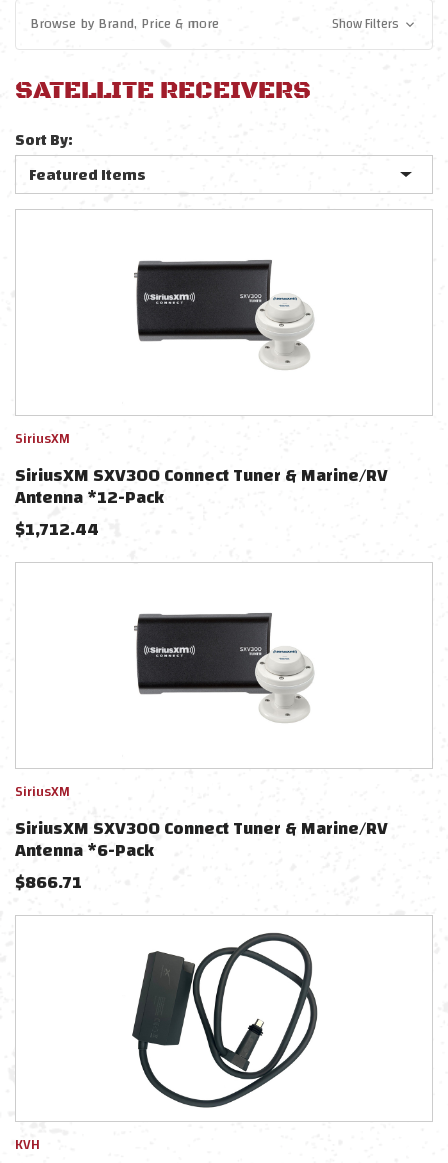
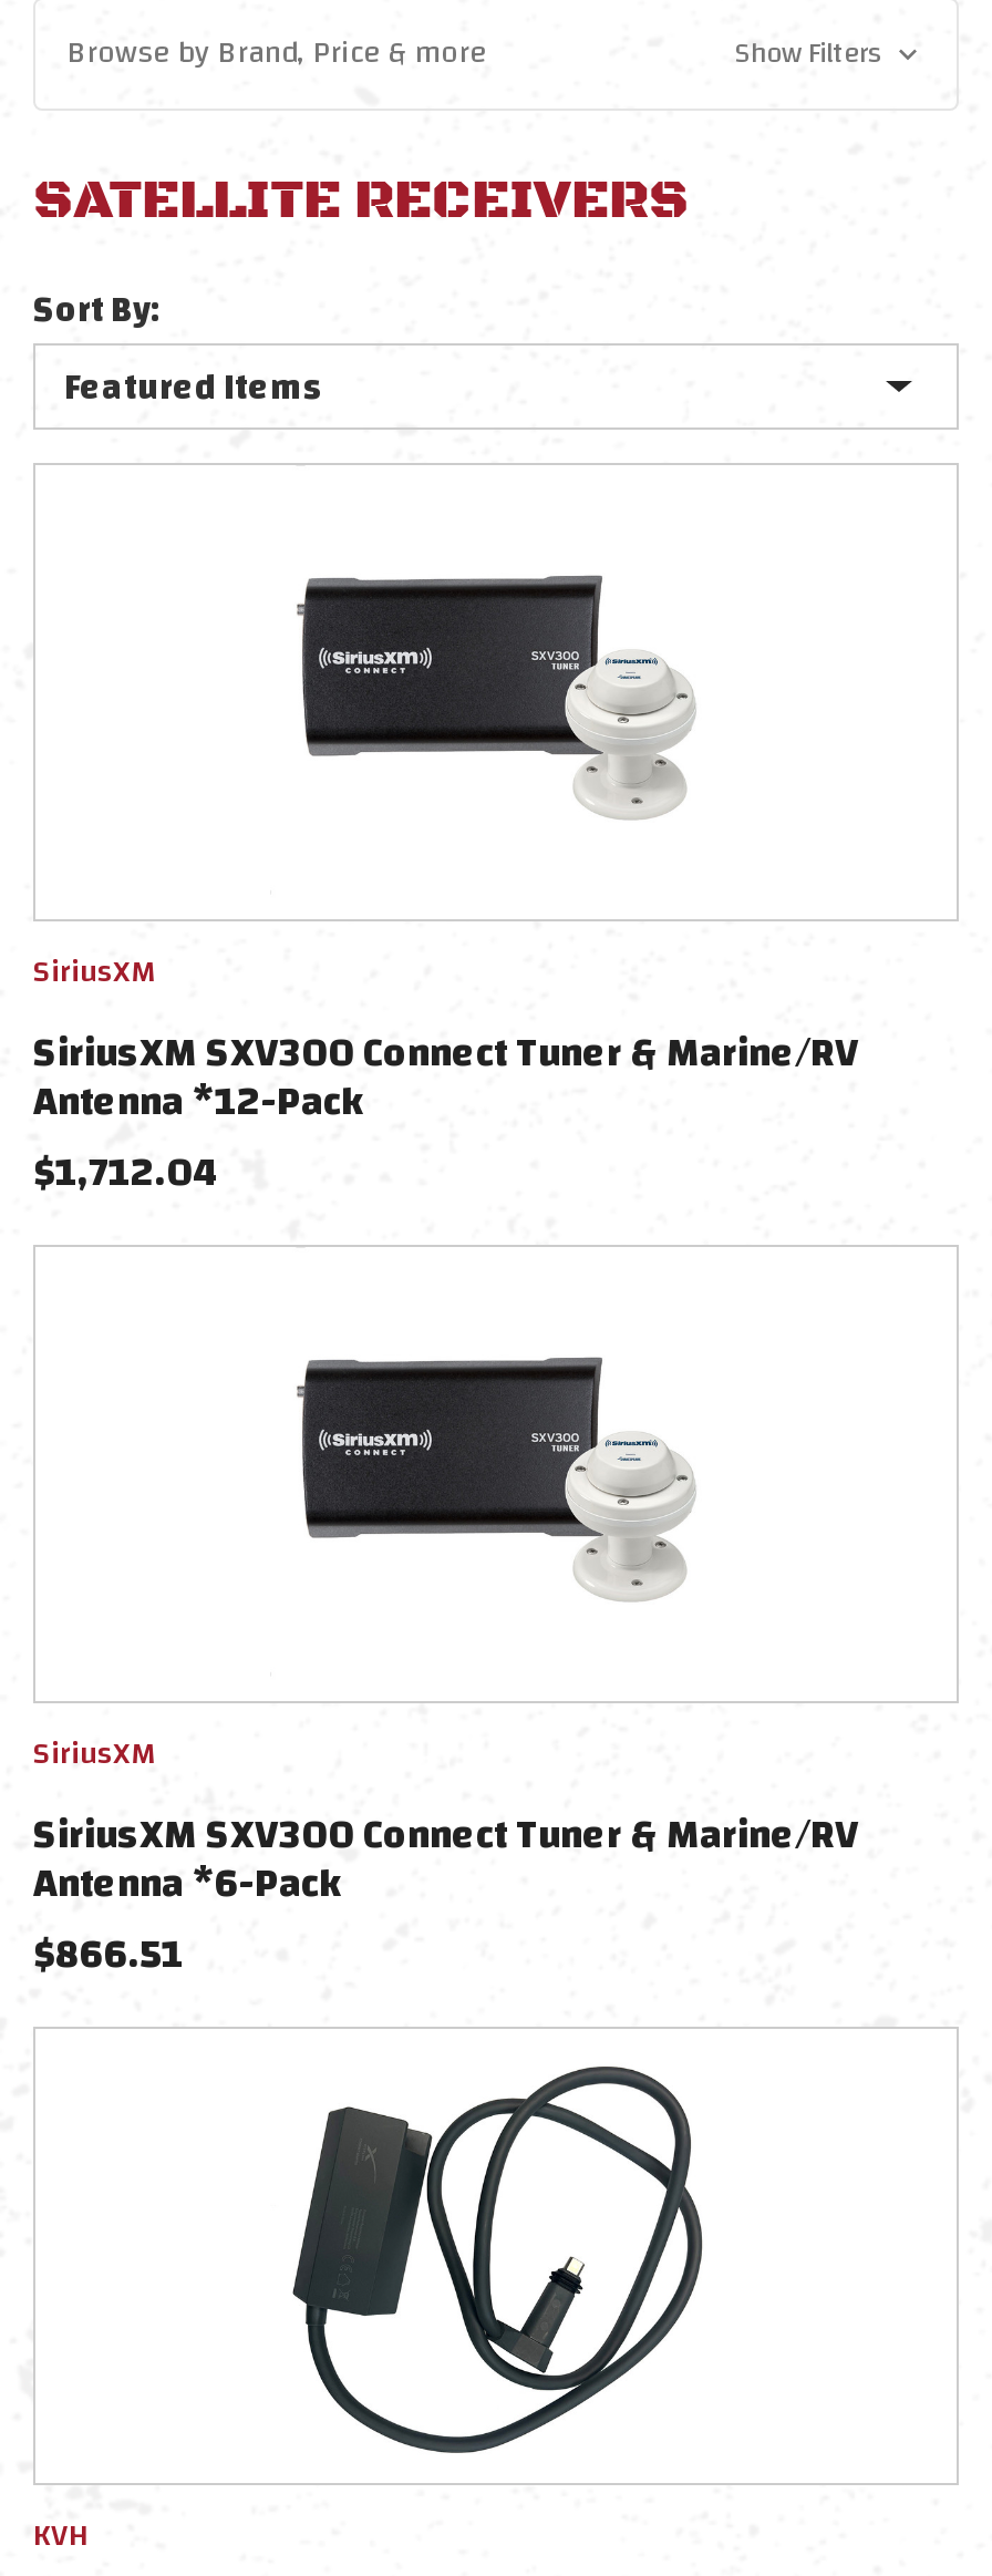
[15,513,99,546] $1,712.44 -> [33,1136,219,1209] $1,712.04
[15,866,82,899] $866.71 -> [33,1918,184,1991] $866.51

